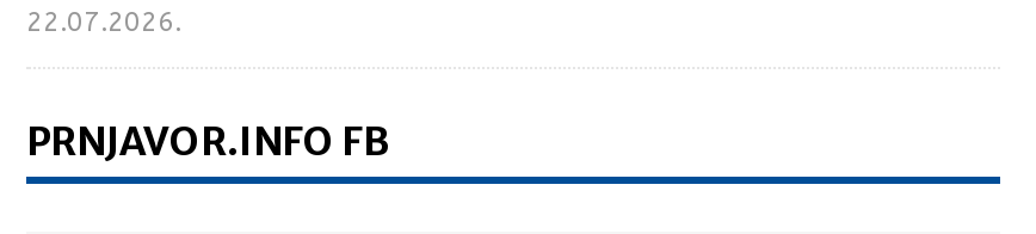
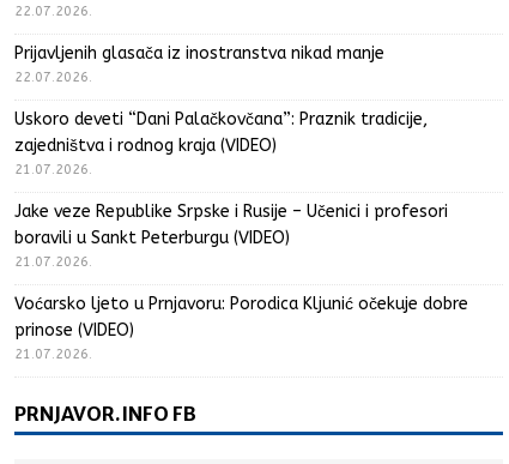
none -> [14,43,468,362] Prijavljenih glasača iz inostranstva nikad manje | 22.07.2026. | Uskoro deveti “Dani Palačkovčana”: Praznik tradicije, | zajedništva i rodnog kraja (VIDEO) | 21.07.2026. | Jake veze Republike Srpske i Rusije – Učenici i profesori | boravili u Sankt Peterburgu (VIDEO) | 21.07.2026. | Voćarsko ljeto u Prnjavoru: Porodica Kljunić očekuje dobre | prinose (VIDEO) | 21.07.2026.

